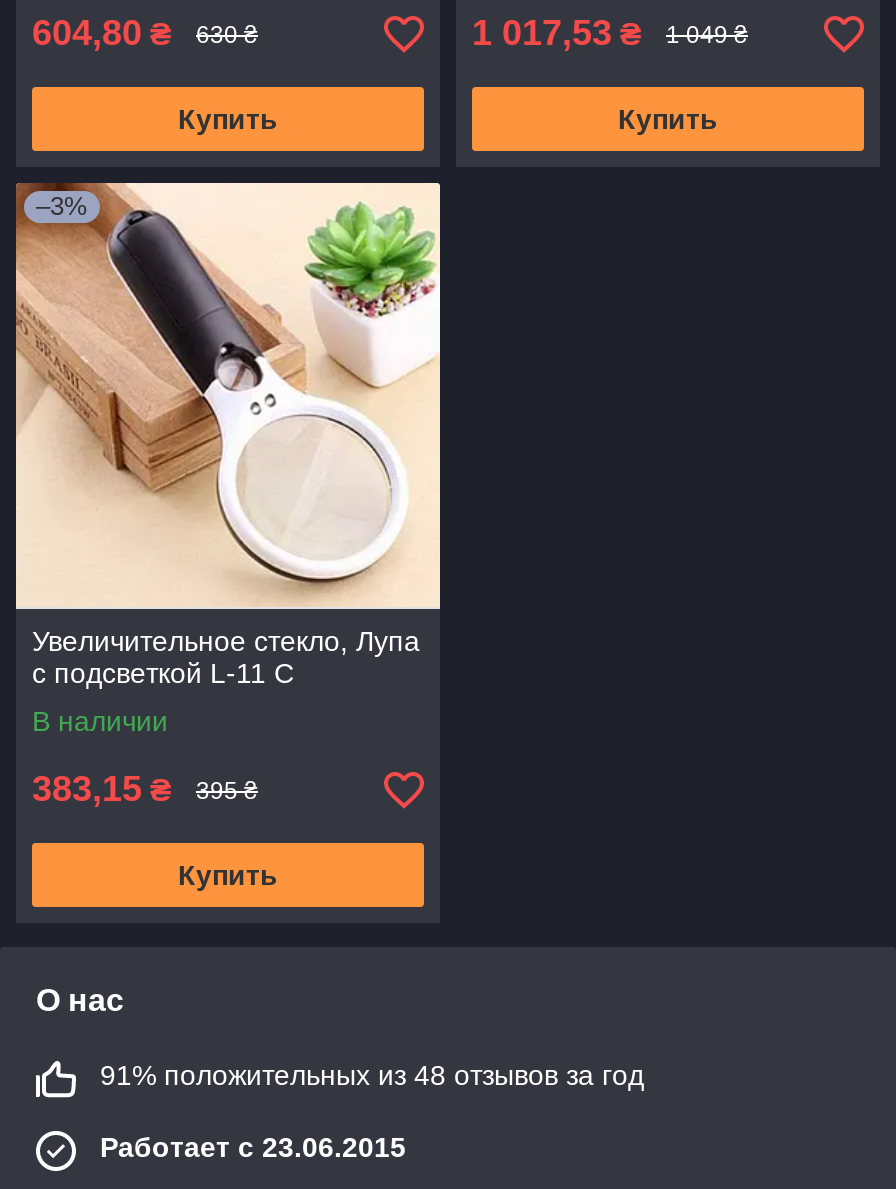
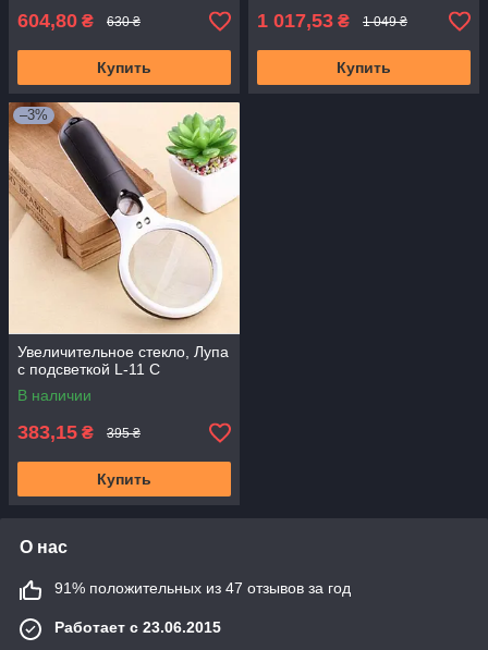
[100,1060,644,1092] 91% положительных из 48 отзывов за год -> [54,580,351,597] 91% положительных из 47 отзывов за год

